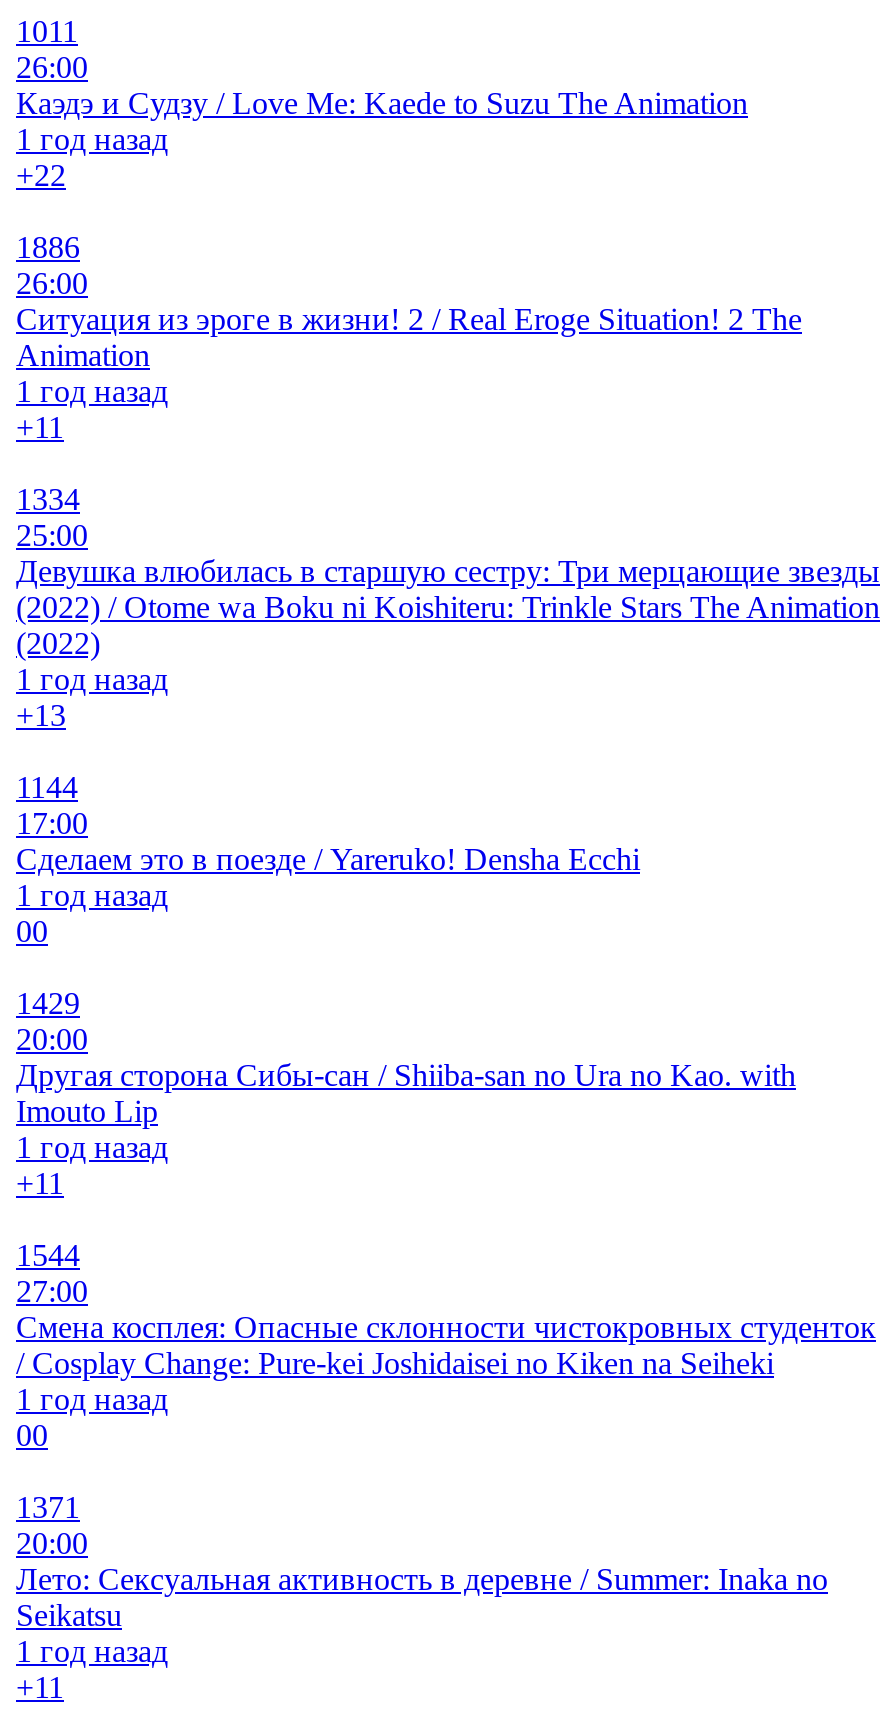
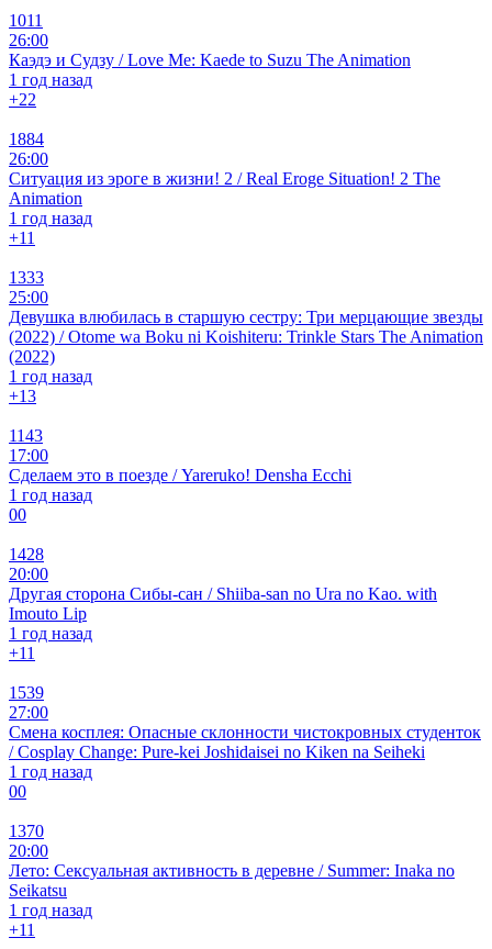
[16,230,80,264] 1886 -> [9,129,44,148] 1884
[16,482,80,516] 1334 -> [9,268,44,286] 1333
[16,770,78,804] 1144 -> [9,426,43,445] 1143
[16,986,80,1020] 1429 -> [9,545,44,563] 1428
[16,1238,80,1272] 1544 -> [9,683,44,702] 1539
[16,1490,80,1524] 1371 -> [9,821,44,840] 1370

